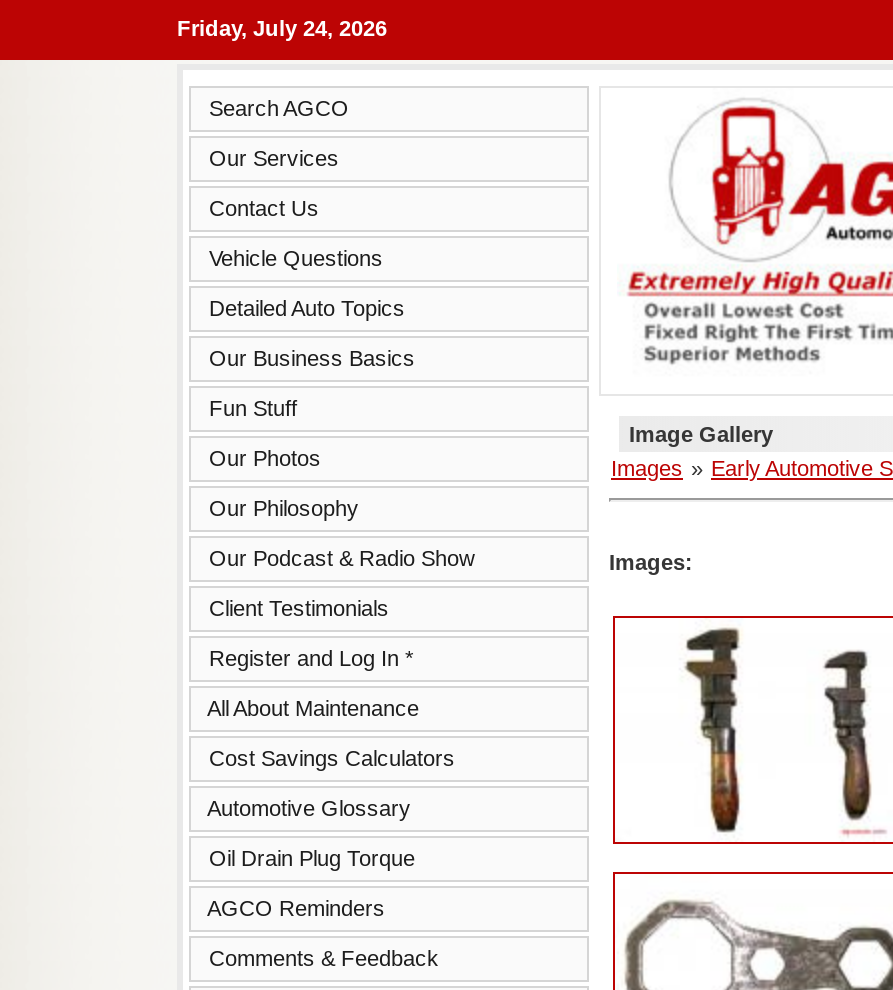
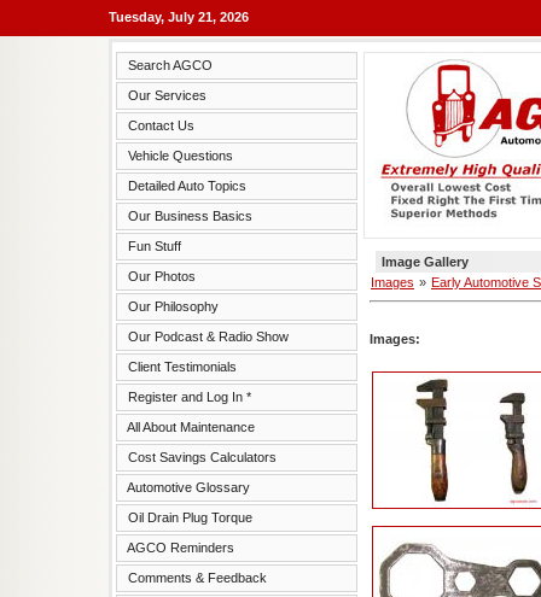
[177,16,387,40] Friday, July 24, 2026 -> [109,10,249,24] Tuesday, July 21, 2026

